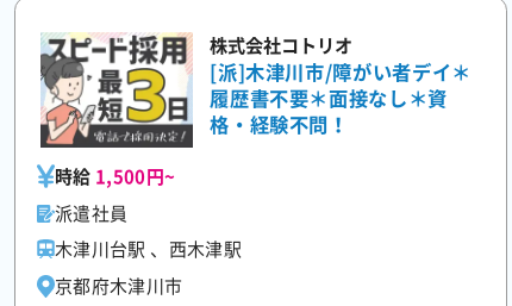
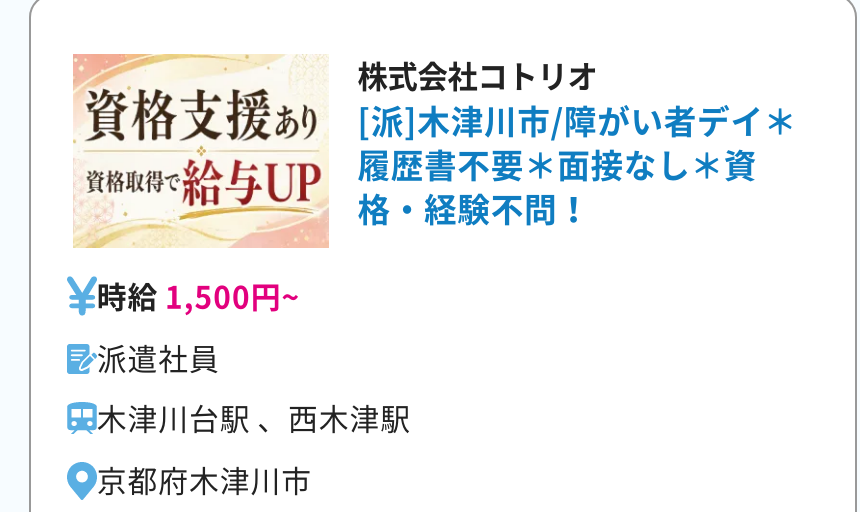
[39,33,194,149] [image] -> [71,54,329,250] [image]

